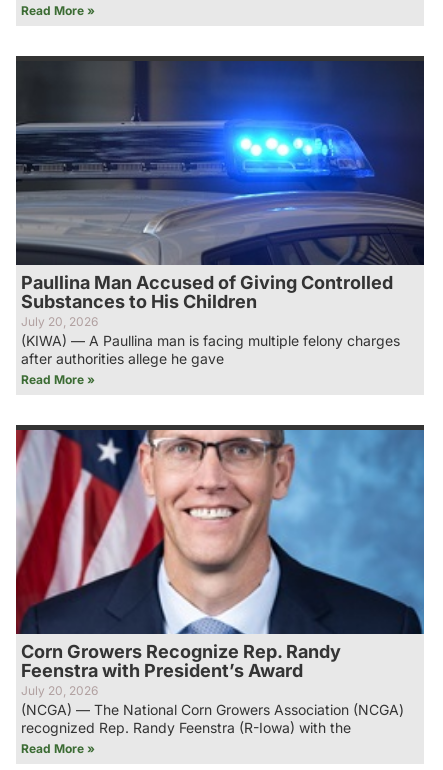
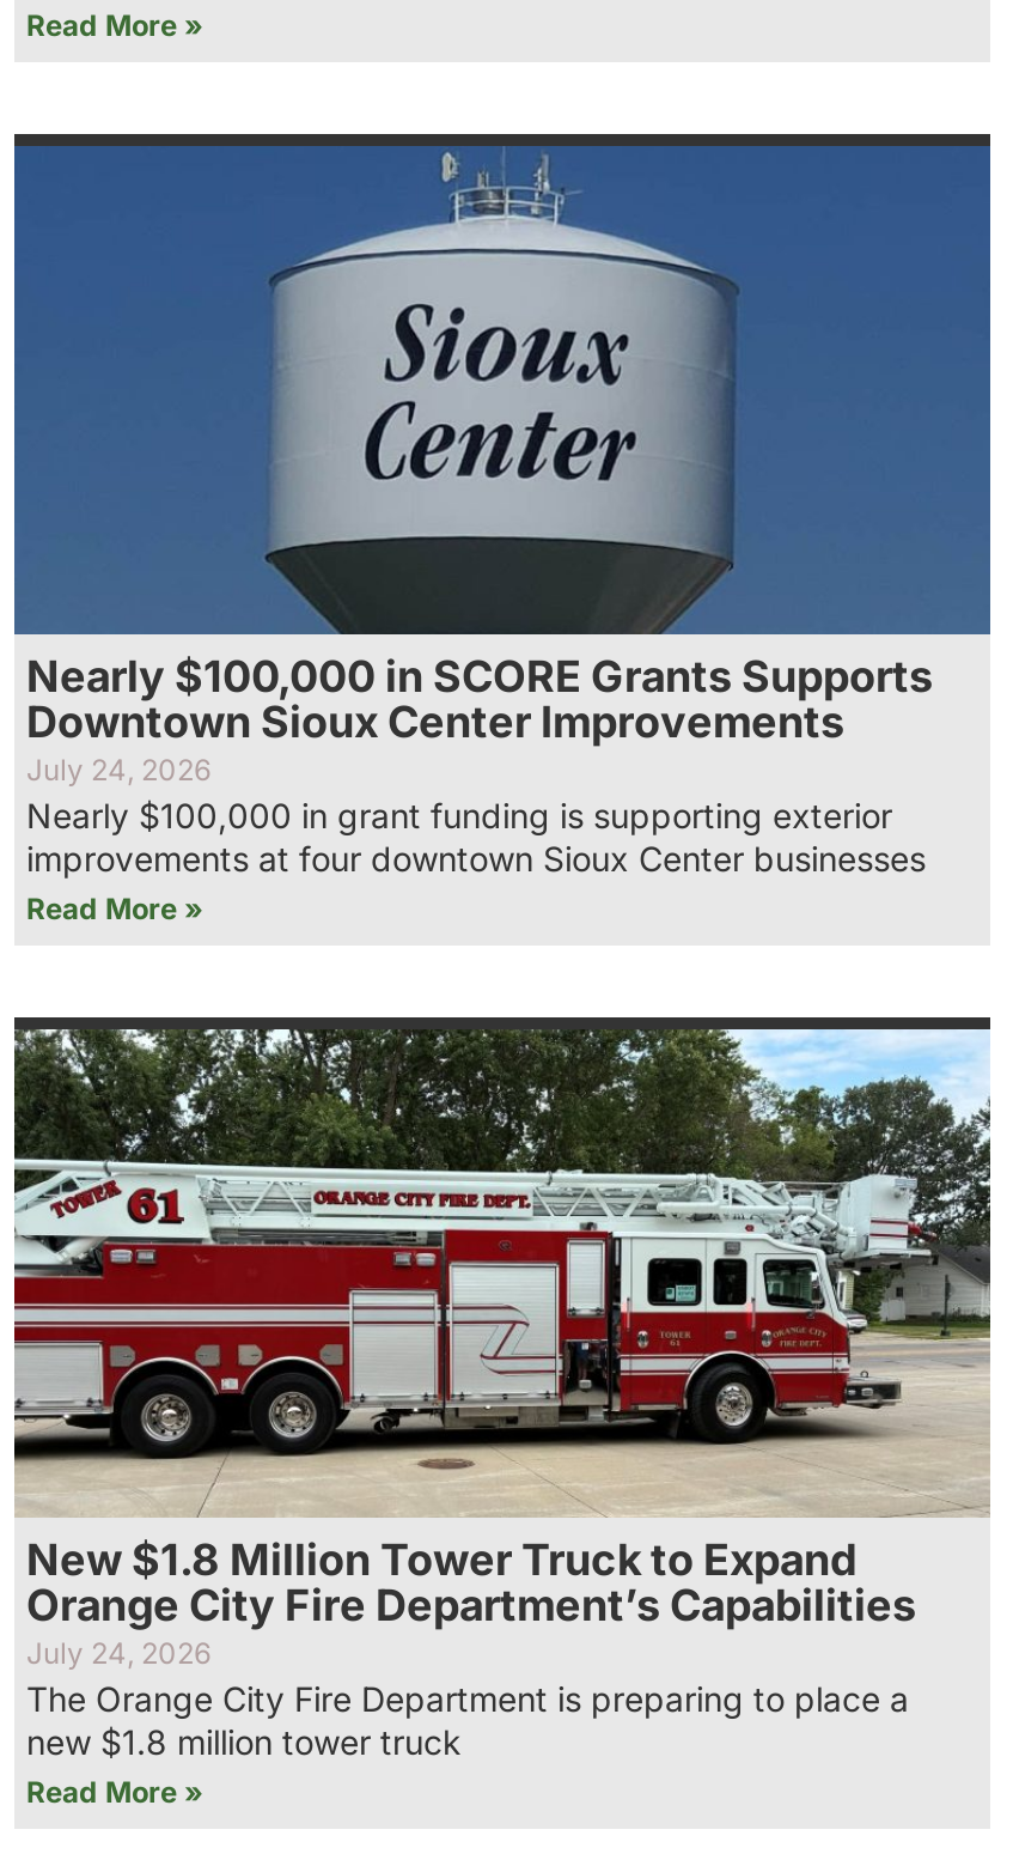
[15,62,425,367] [image] | Paullina Man Accused of Giving Controlled | Substances to His Children | July 20, 2026 | (KIWA) — A Paullina man is facing multiple felony charges | after authorities allege he gave -> [12,146,993,879] [image] | Nearly $100,000 in SCORE Grants Supports | Downtown Sioux Center Improvements | July 24, 2026 | Nearly $100,000 in grant funding is supporting exterior | improvements at four downtown Sioux Center businesses
[15,429,425,736] [image] | Corn Growers Recognize Rep. Randy | Feenstra with President’s Award | July 20, 2026 | (NCGA) — The National Corn Growers Association (NCGA) | recognized Rep. Randy Feenstra (R-Iowa) with the -> [12,1027,993,1762] [image] | New $1.8 Million Tower Truck to Expand | Orange City Fire Department’s Capabilities | July 24, 2026 | The Orange City Fire Department is preparing to place a | new $1.8 million tower truck

